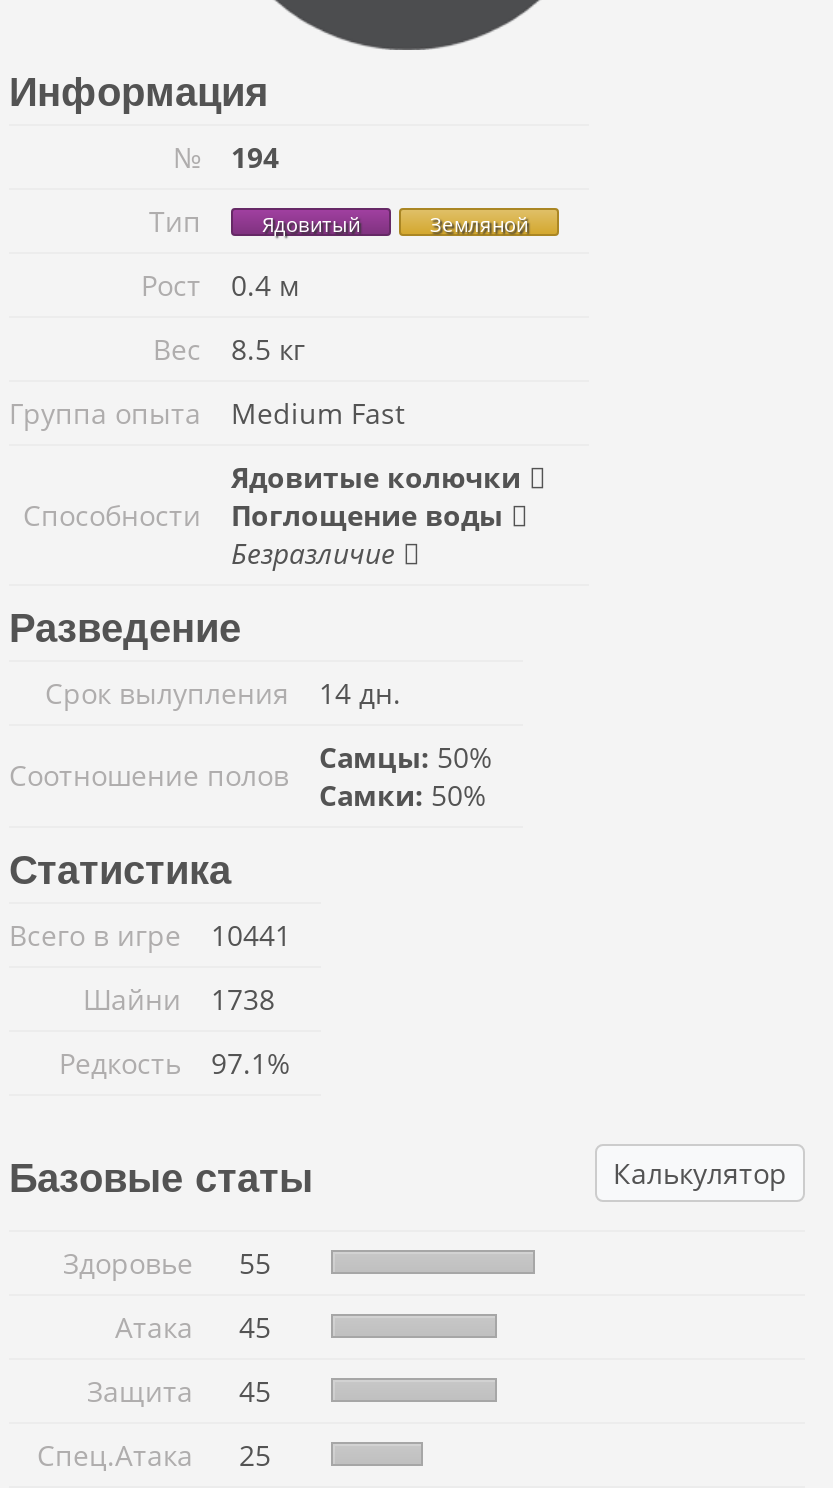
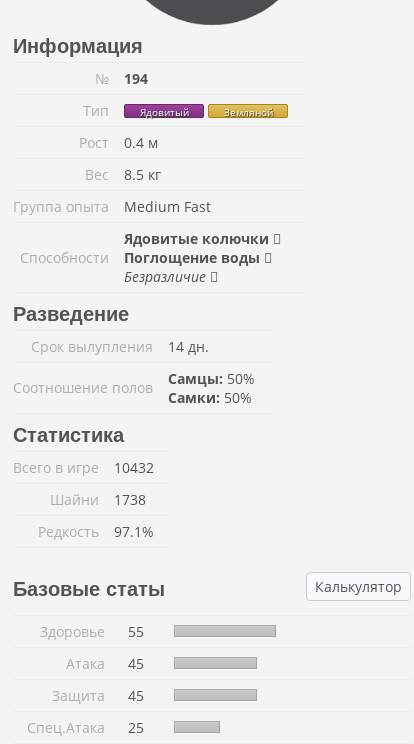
[9,916,291,954] Всего в игре 10441 -> [13,458,154,477] Всего в игре 10432

